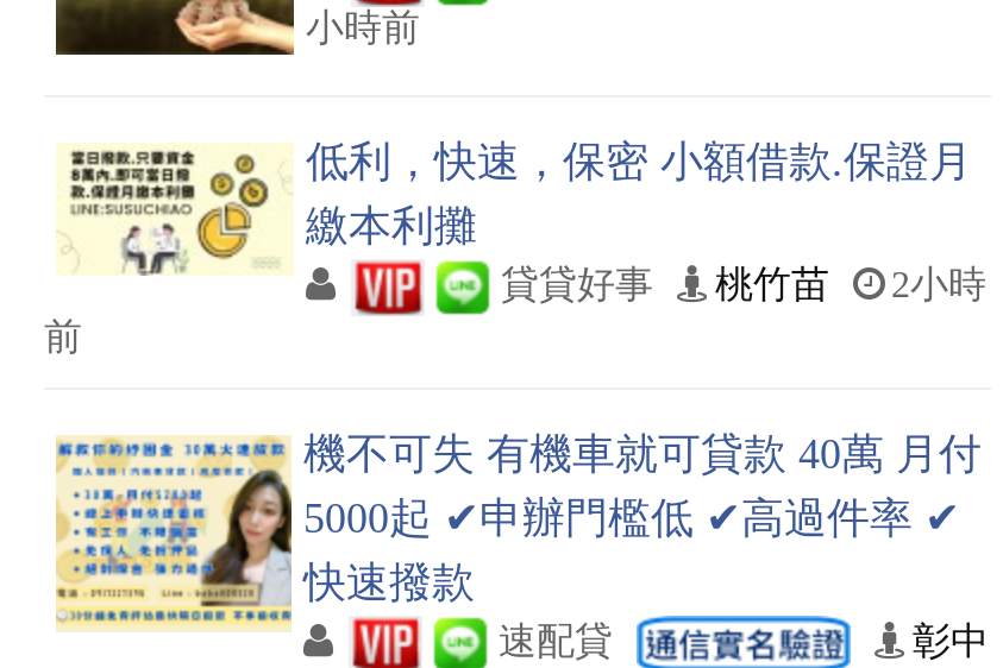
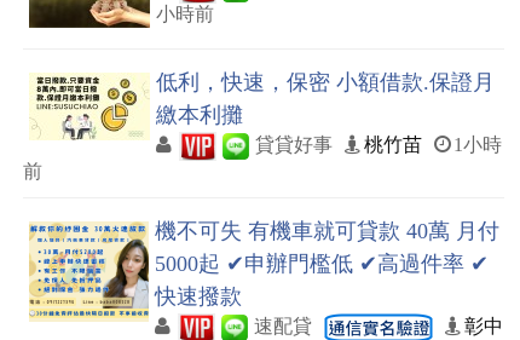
[491,263,986,304] 貸貸好事 桃竹苗 2小時 -> [250,134,502,155] 貸貸好事 桃竹苗 1小時

